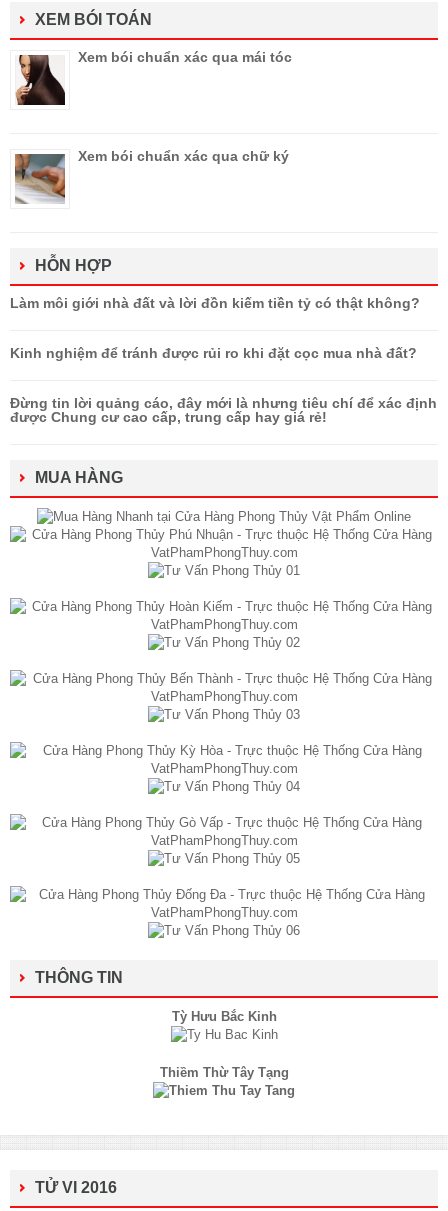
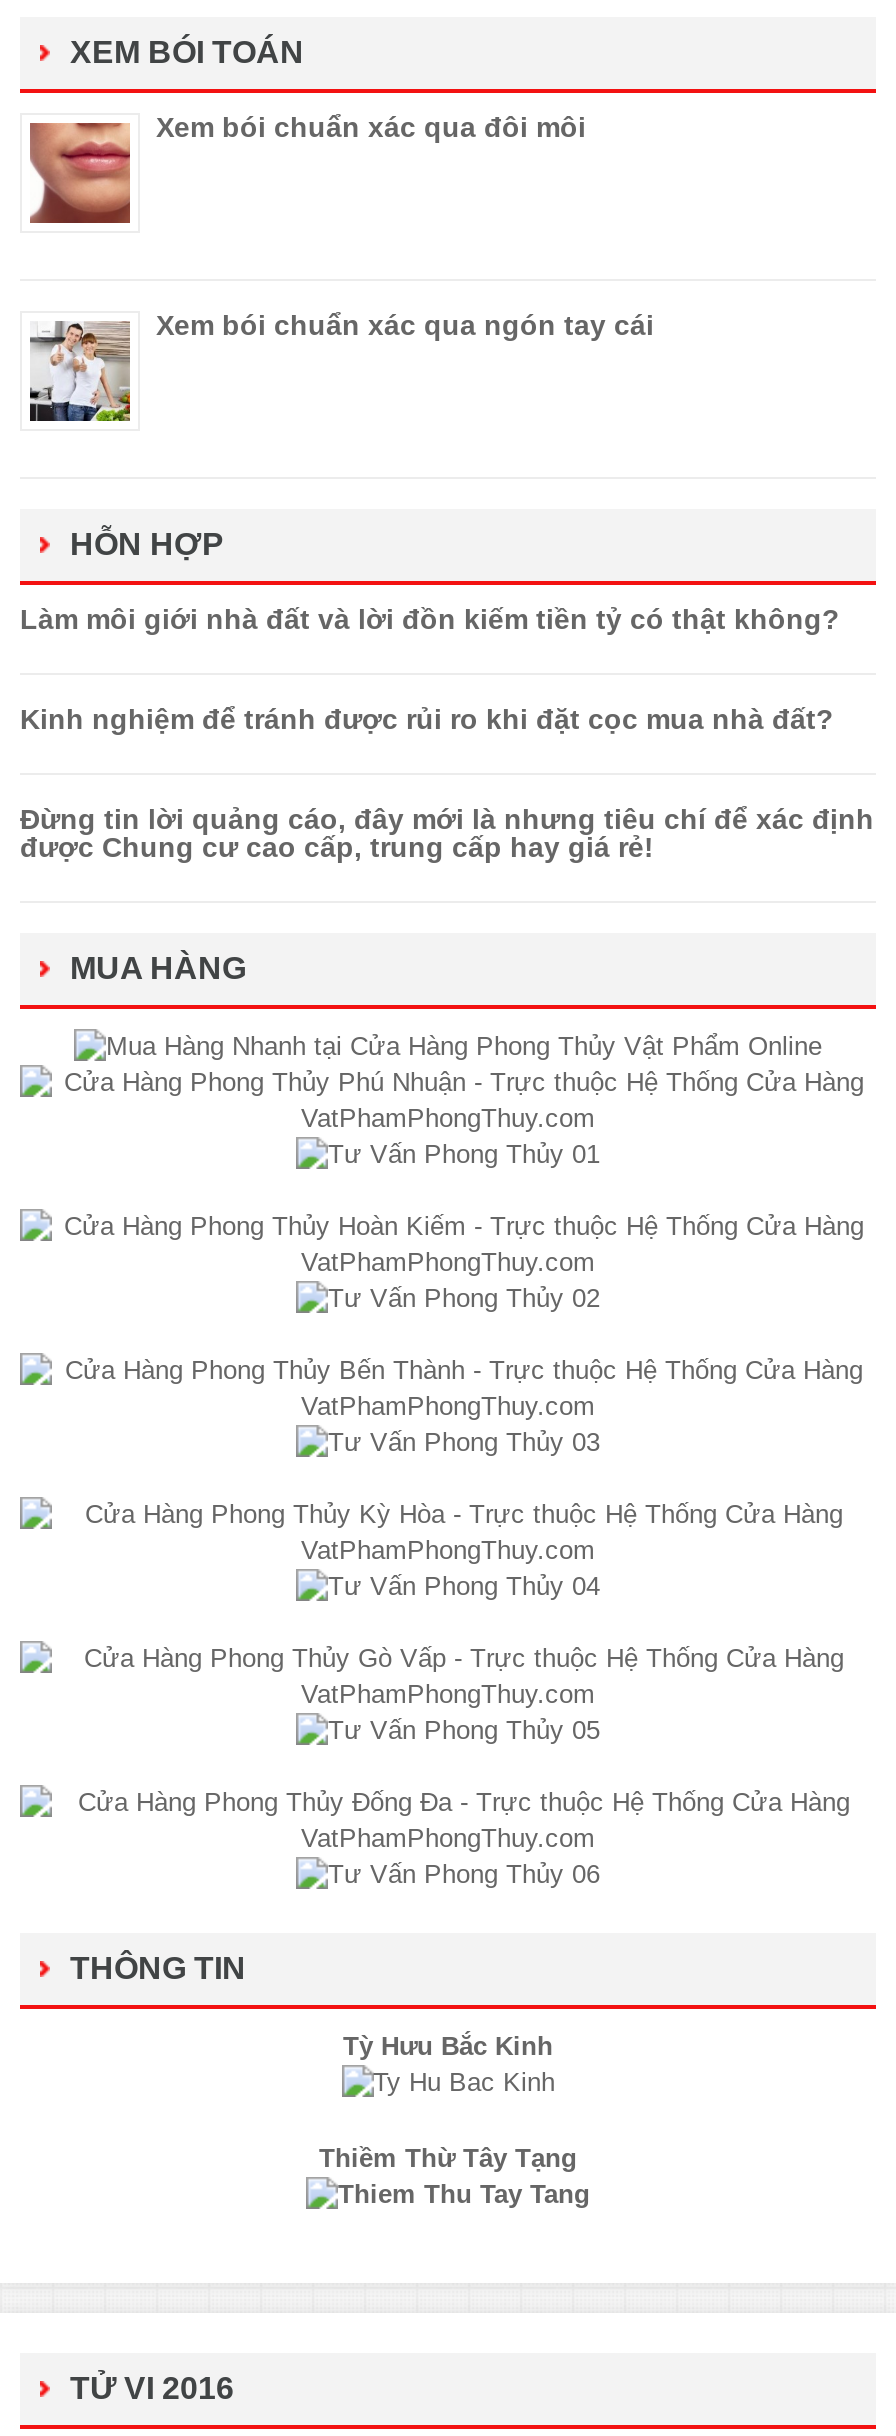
[15,49,292,106] [image] | Xem bói chuẩn xác qua mái tóc -> [28,112,586,225] [image] | Xem bói chuẩn xác qua đôi môi
[14,148,289,205] [image] | Xem bói chuẩn xác qua chữ ký -> [28,310,654,423] [image] | Xem bói chuẩn xác qua ngón tay cái

